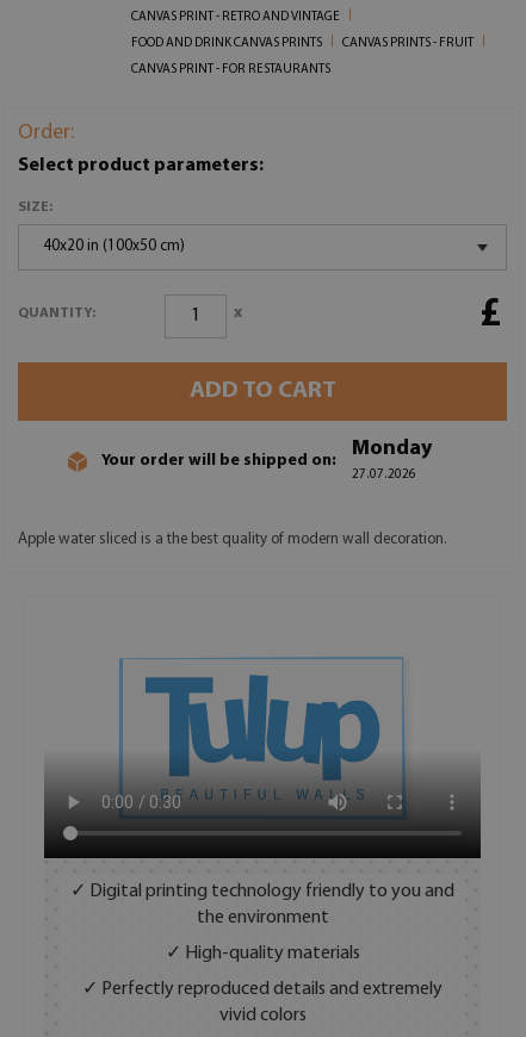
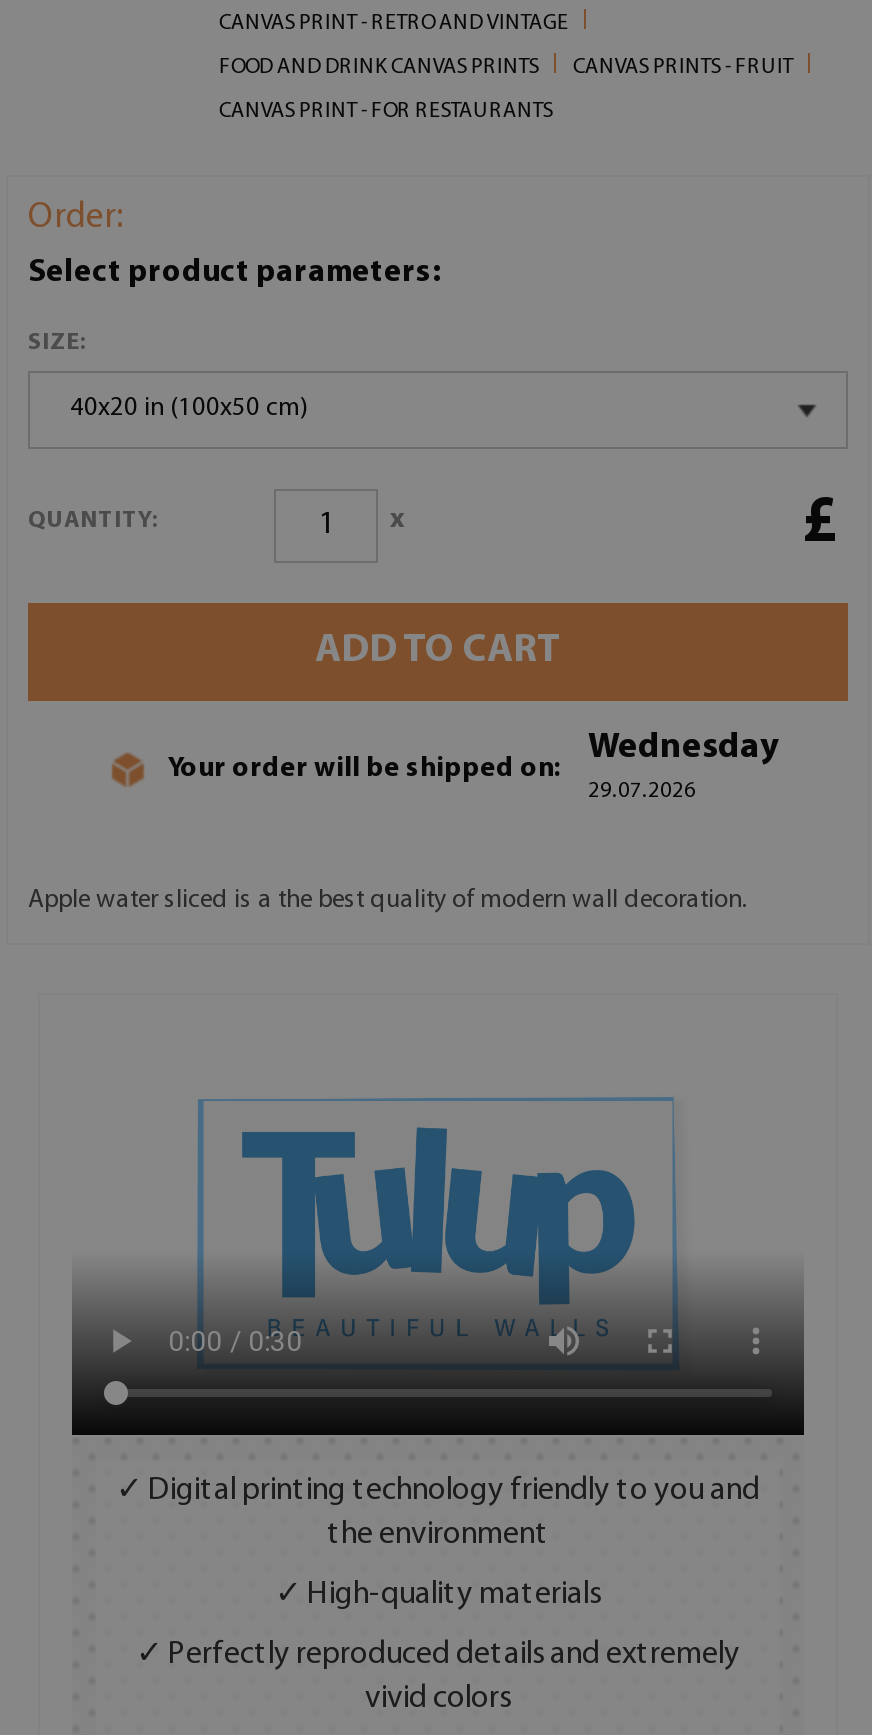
[352,437,432,481] Monday | 27.07.2026 -> [588,728,778,802] Wednesday | 29.07.2026

